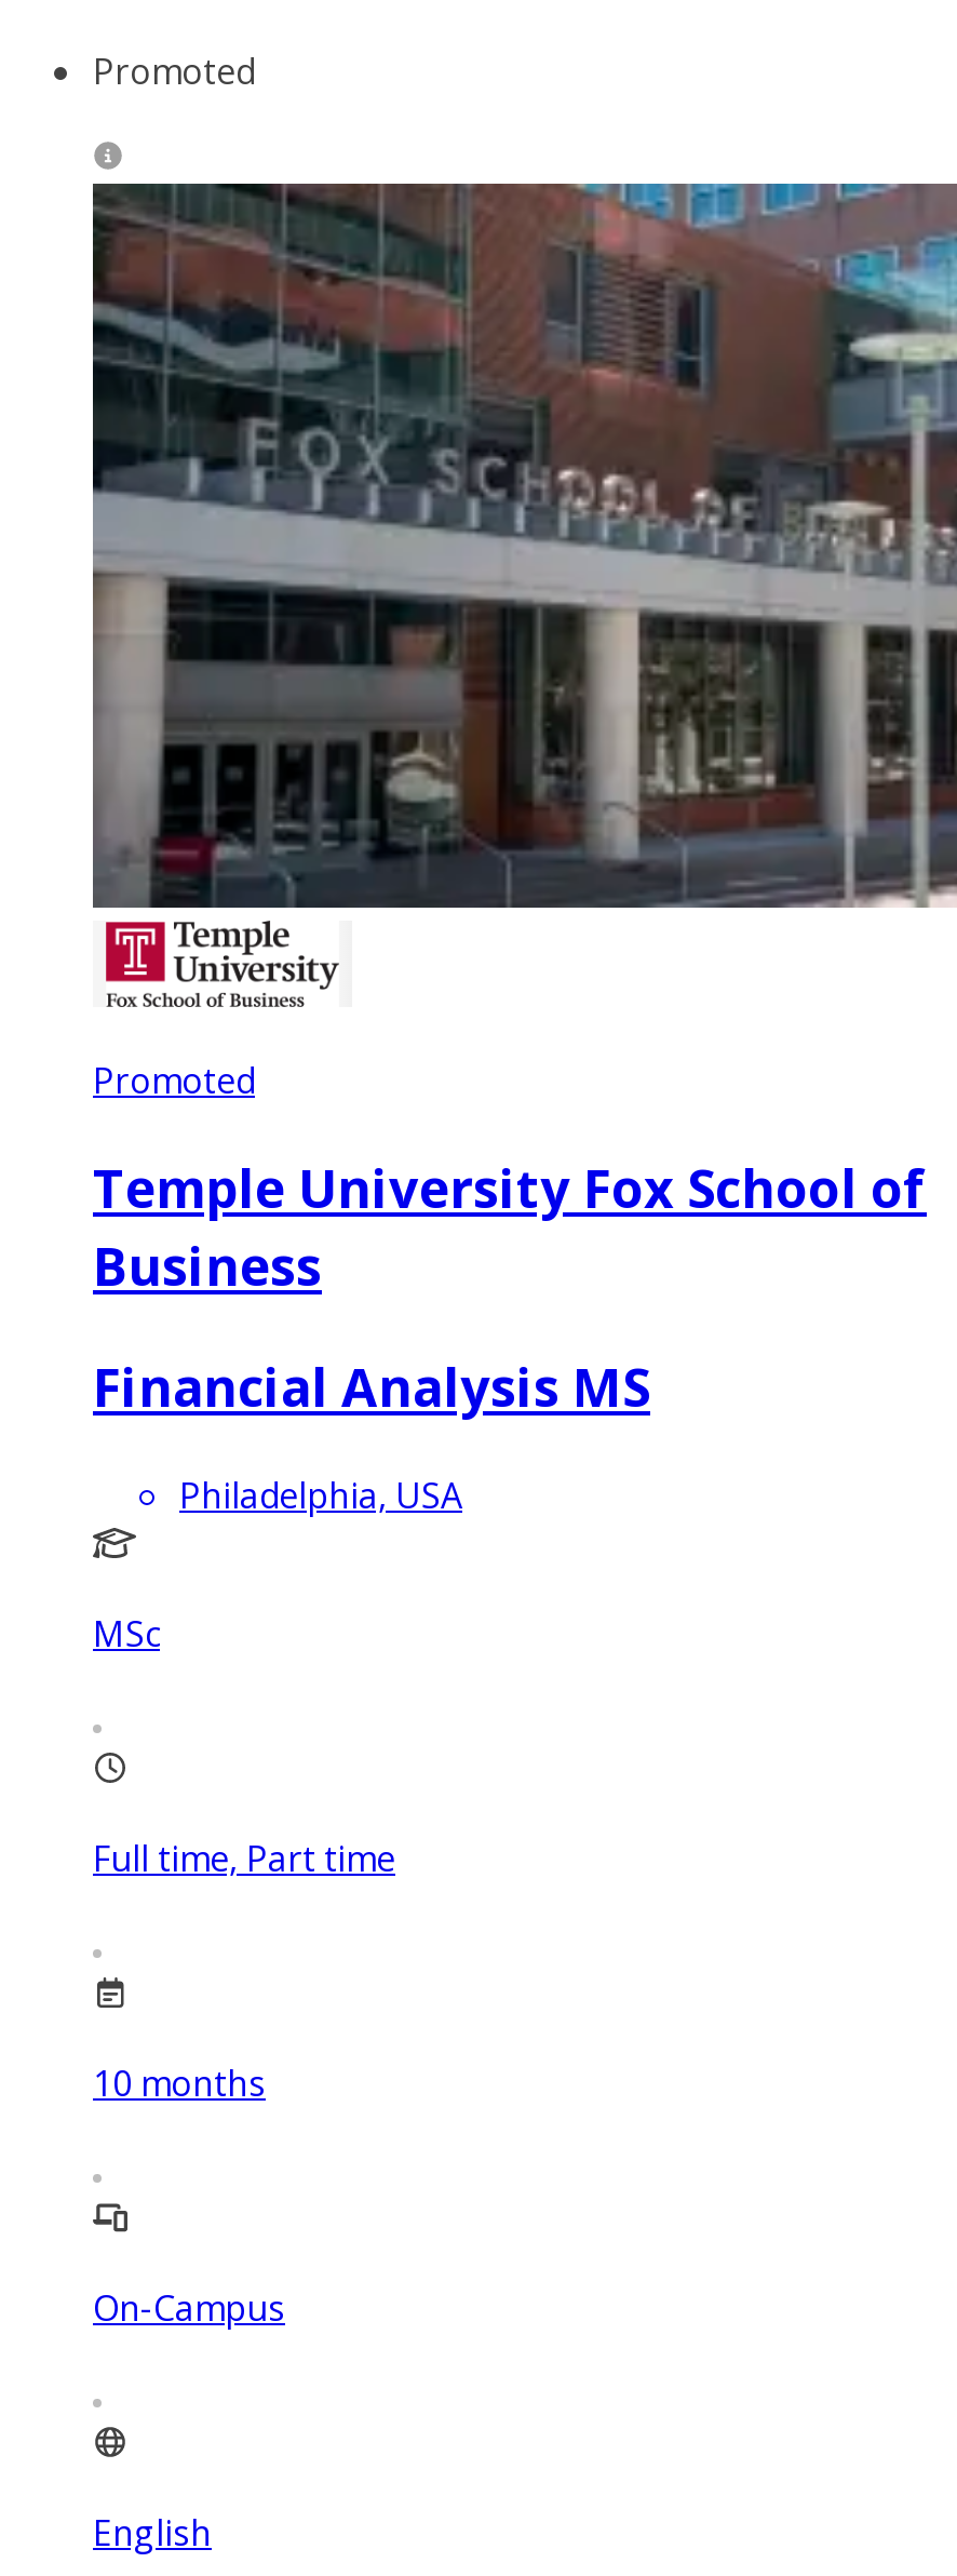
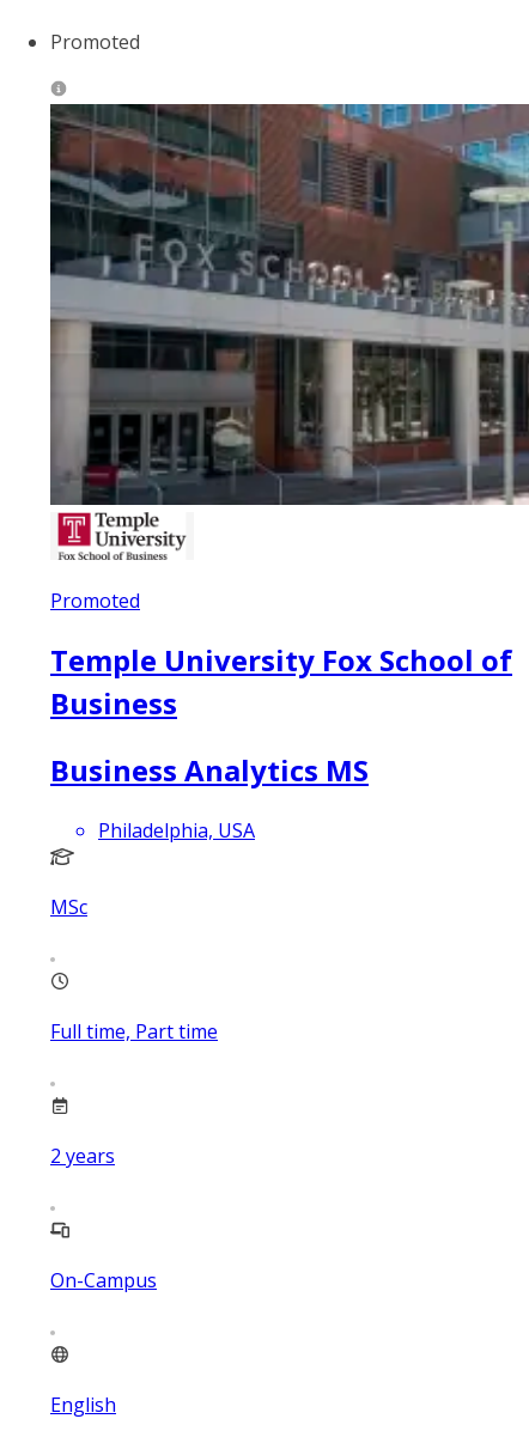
[93,1350,650,1421] Financial Analysis MS -> [50,750,369,789] Business Analytics MS
[93,2059,266,2106] 10 months -> [50,1142,115,1168] 2 years

